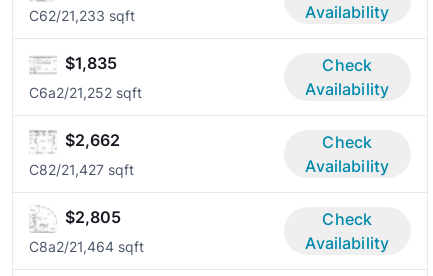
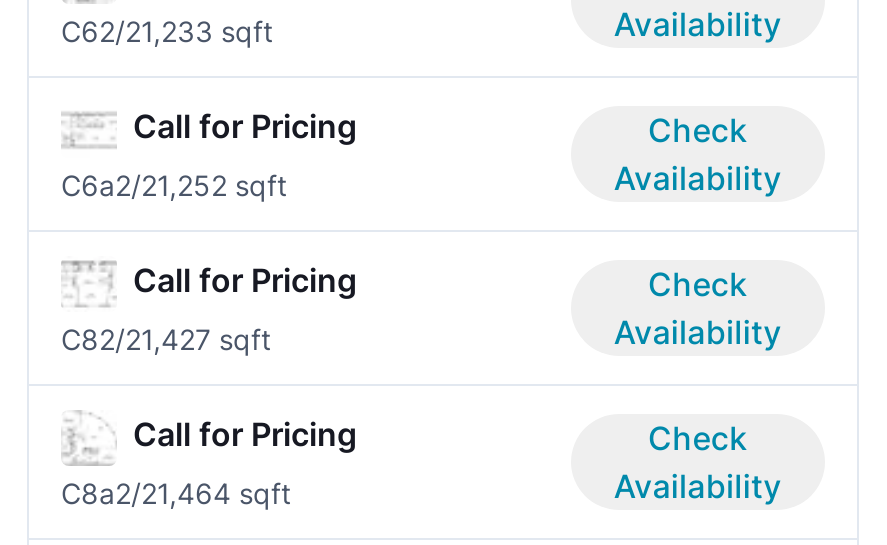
[65,53,117,73] $1,835 -> [133,107,357,147] Call for Pricing
[65,130,120,150] $2,662 -> [133,261,357,301] Call for Pricing
[65,207,121,227] $2,805 -> [133,415,357,455] Call for Pricing

